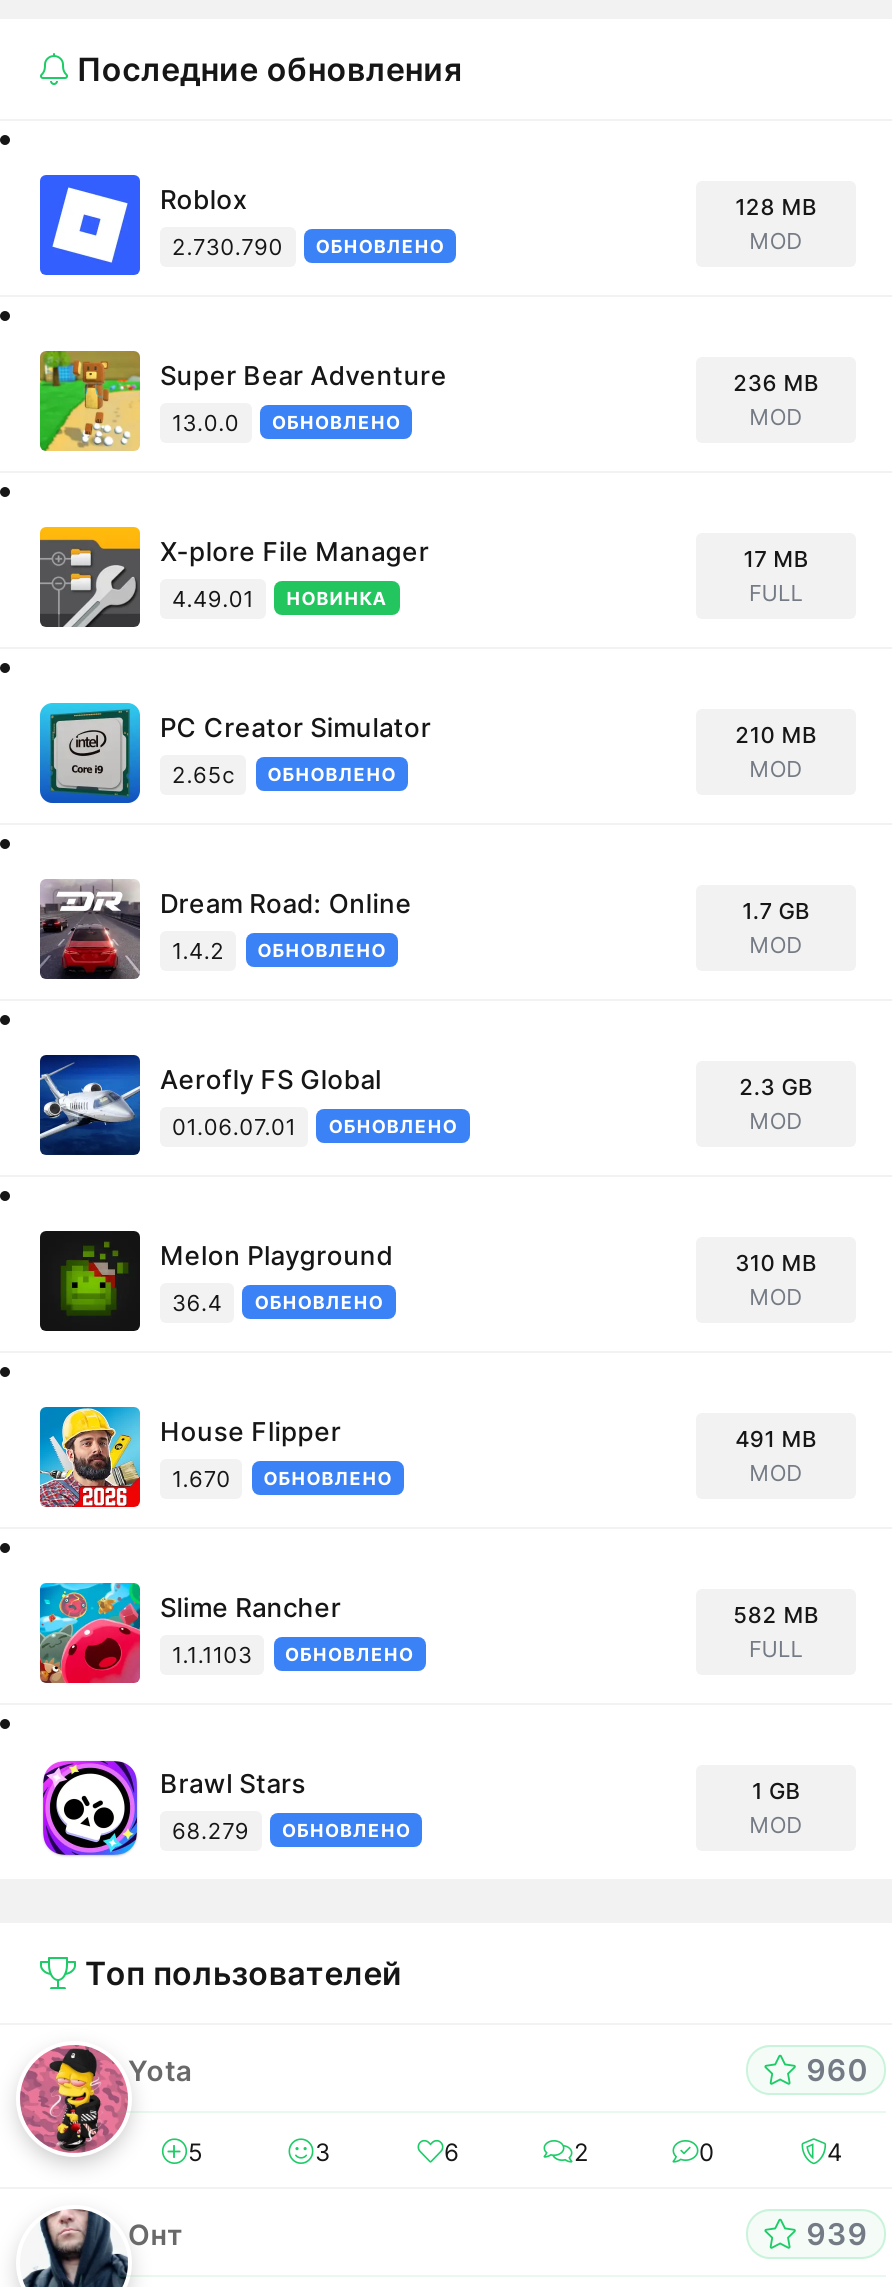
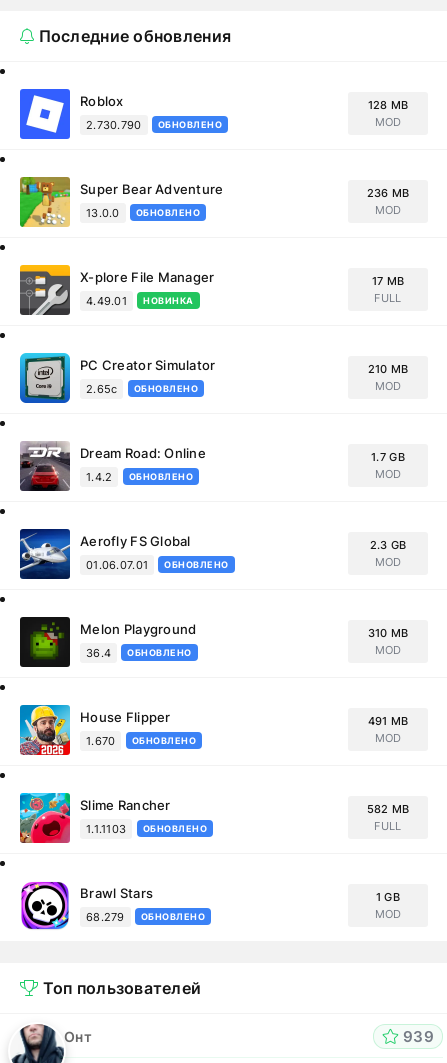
[18,2045,868,2167] [image] | Yota | 960 | 5 | 3 | 6 | 2 | 0 | 4 -> none

